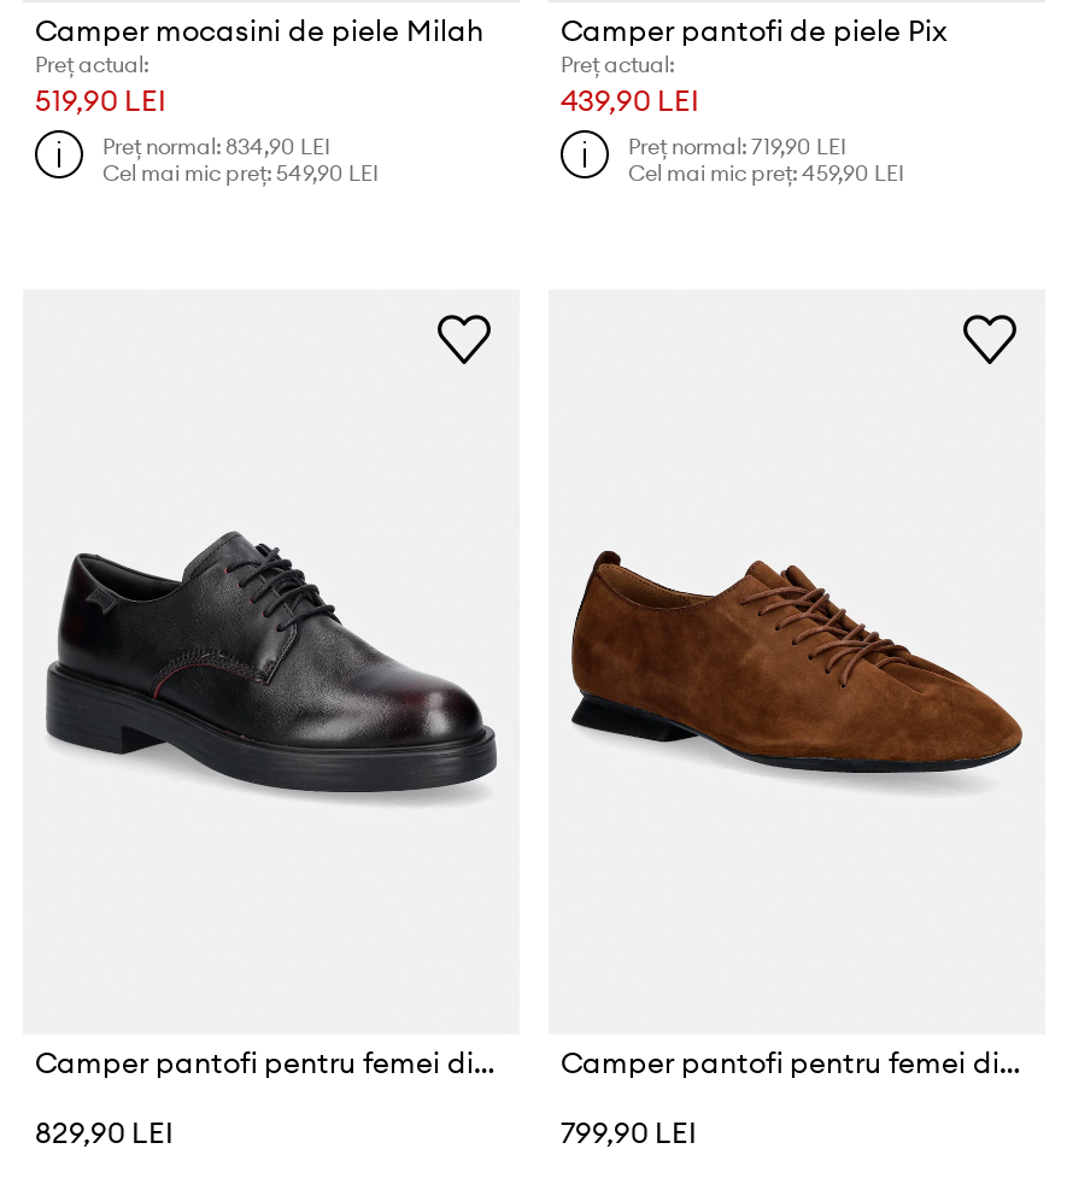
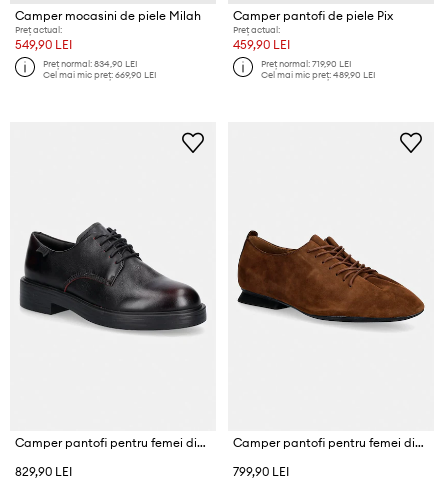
[35,83,165,120] 519,90 LEI -> [15,37,72,52] 549,90 LEI
[561,83,698,120] 439,90 LEI -> [233,37,290,52] 459,90 LEI
[102,159,380,186] Cel mai mic preț: 549,90 LEI -> [43,69,157,80] Cel mai mic preț: 669,90 LEI
[628,159,905,186] Cel mai mic preț: 459,90 LEI -> [261,69,376,80] Cel mai mic preț: 489,90 LEI

